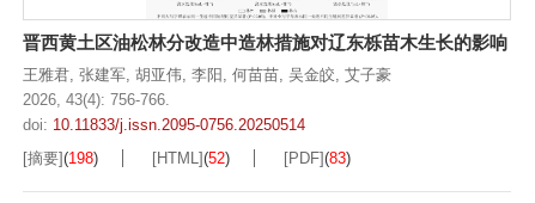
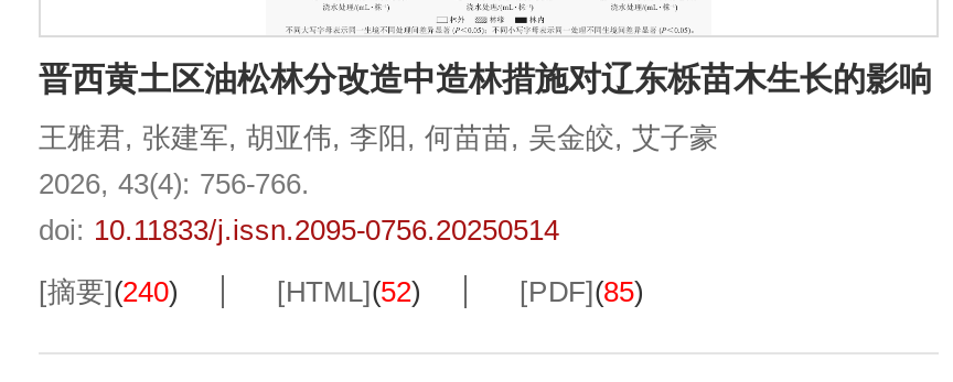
[23,150,98,168] [摘要](198) -> [39,276,178,309] [摘要](240)
[284,150,351,168] [PDF](83) -> [520,276,643,309] [PDF](85)

